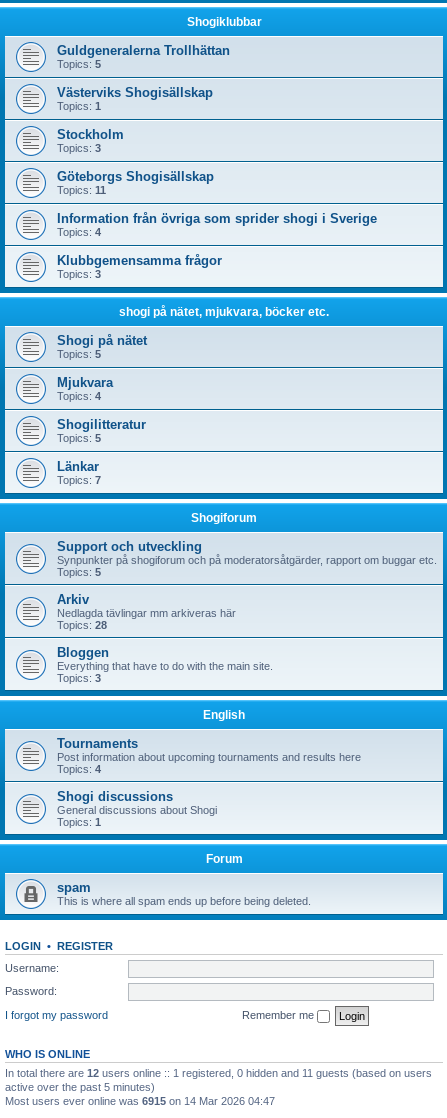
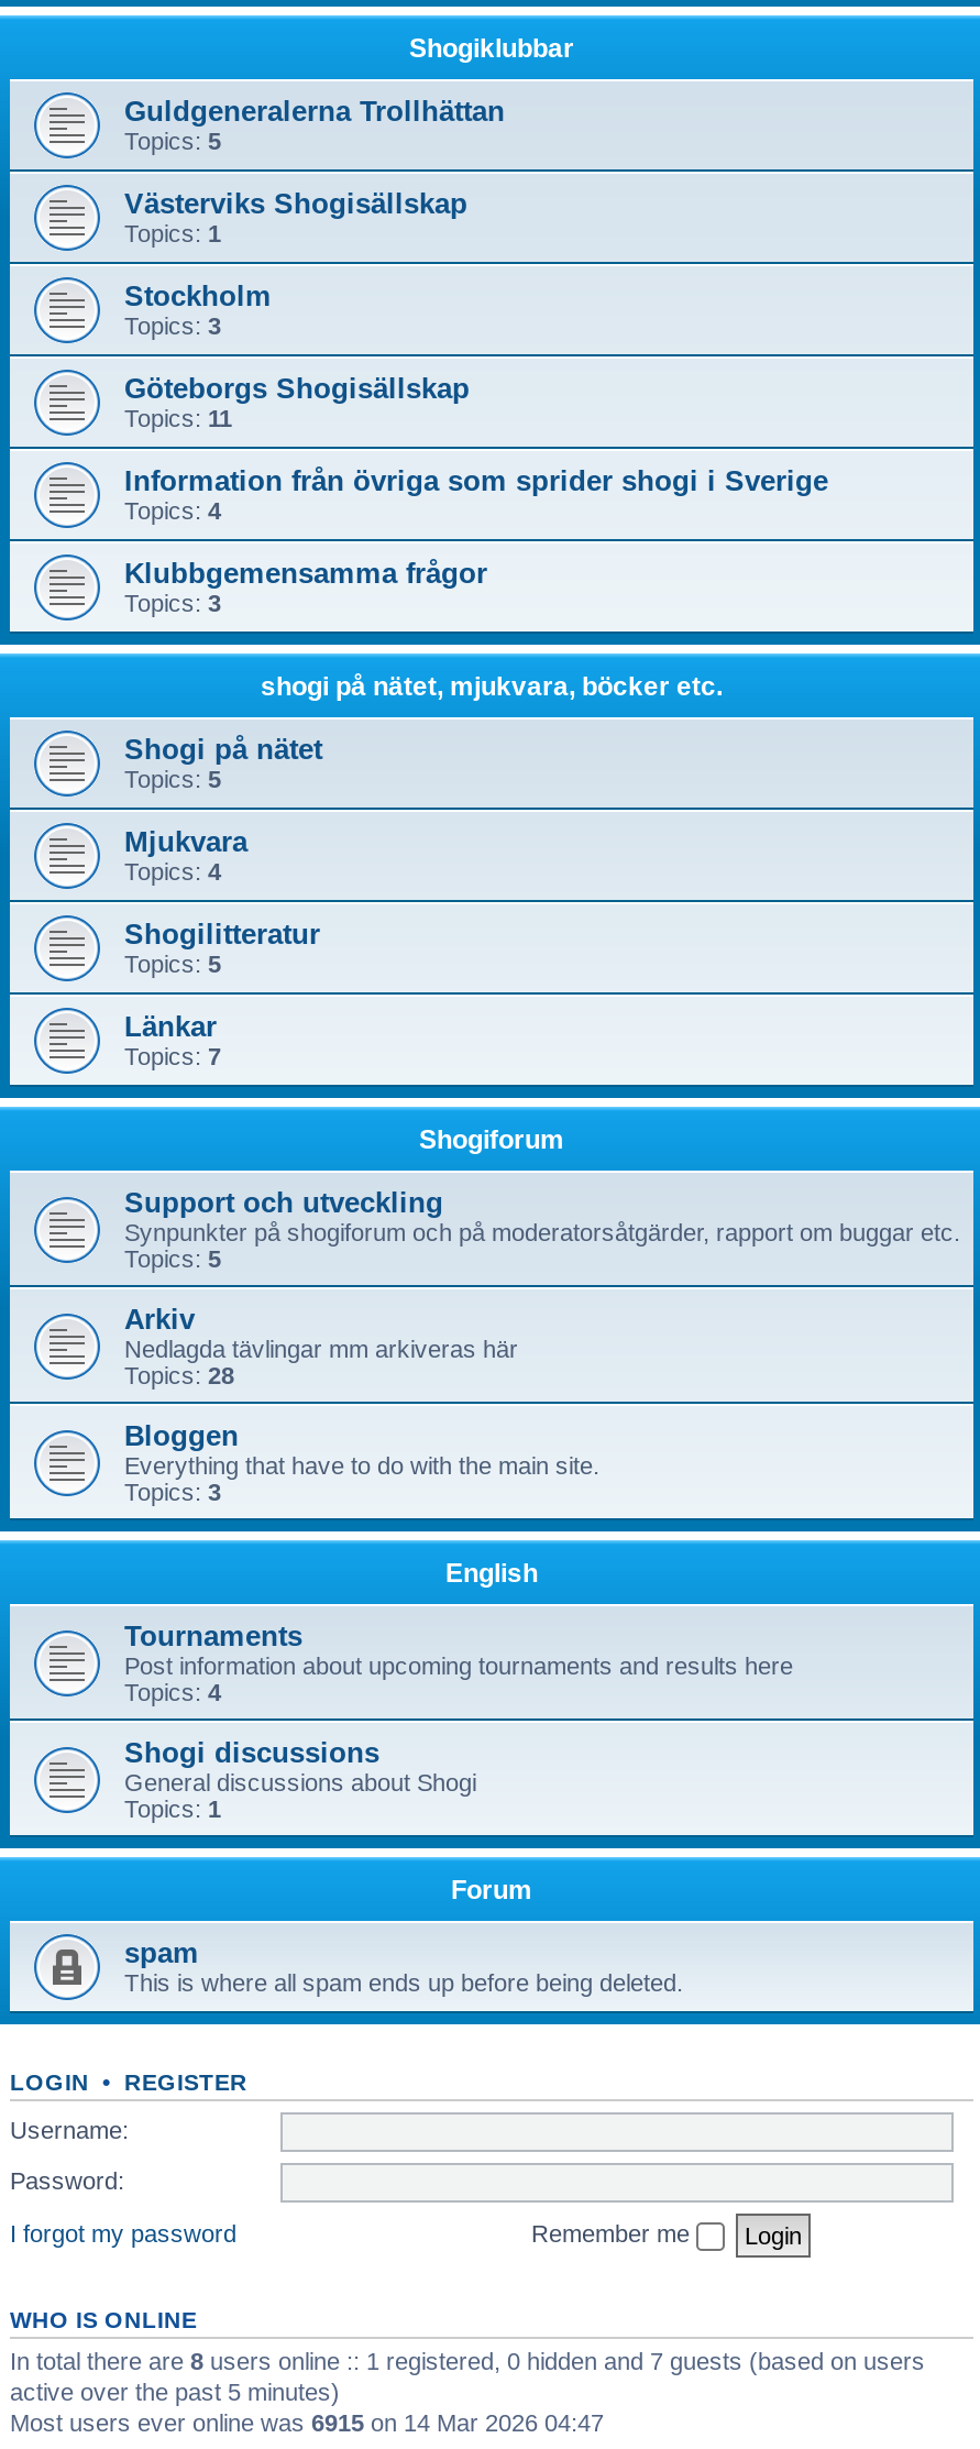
[5,1066,432,1078] In total there are 12 users online :: 1 registered, 0 hidden and 11 guests (based on users -> [10,2347,925,2373] In total there are 8 users online :: 1 registered, 0 hidden and 7 guests (based on users

